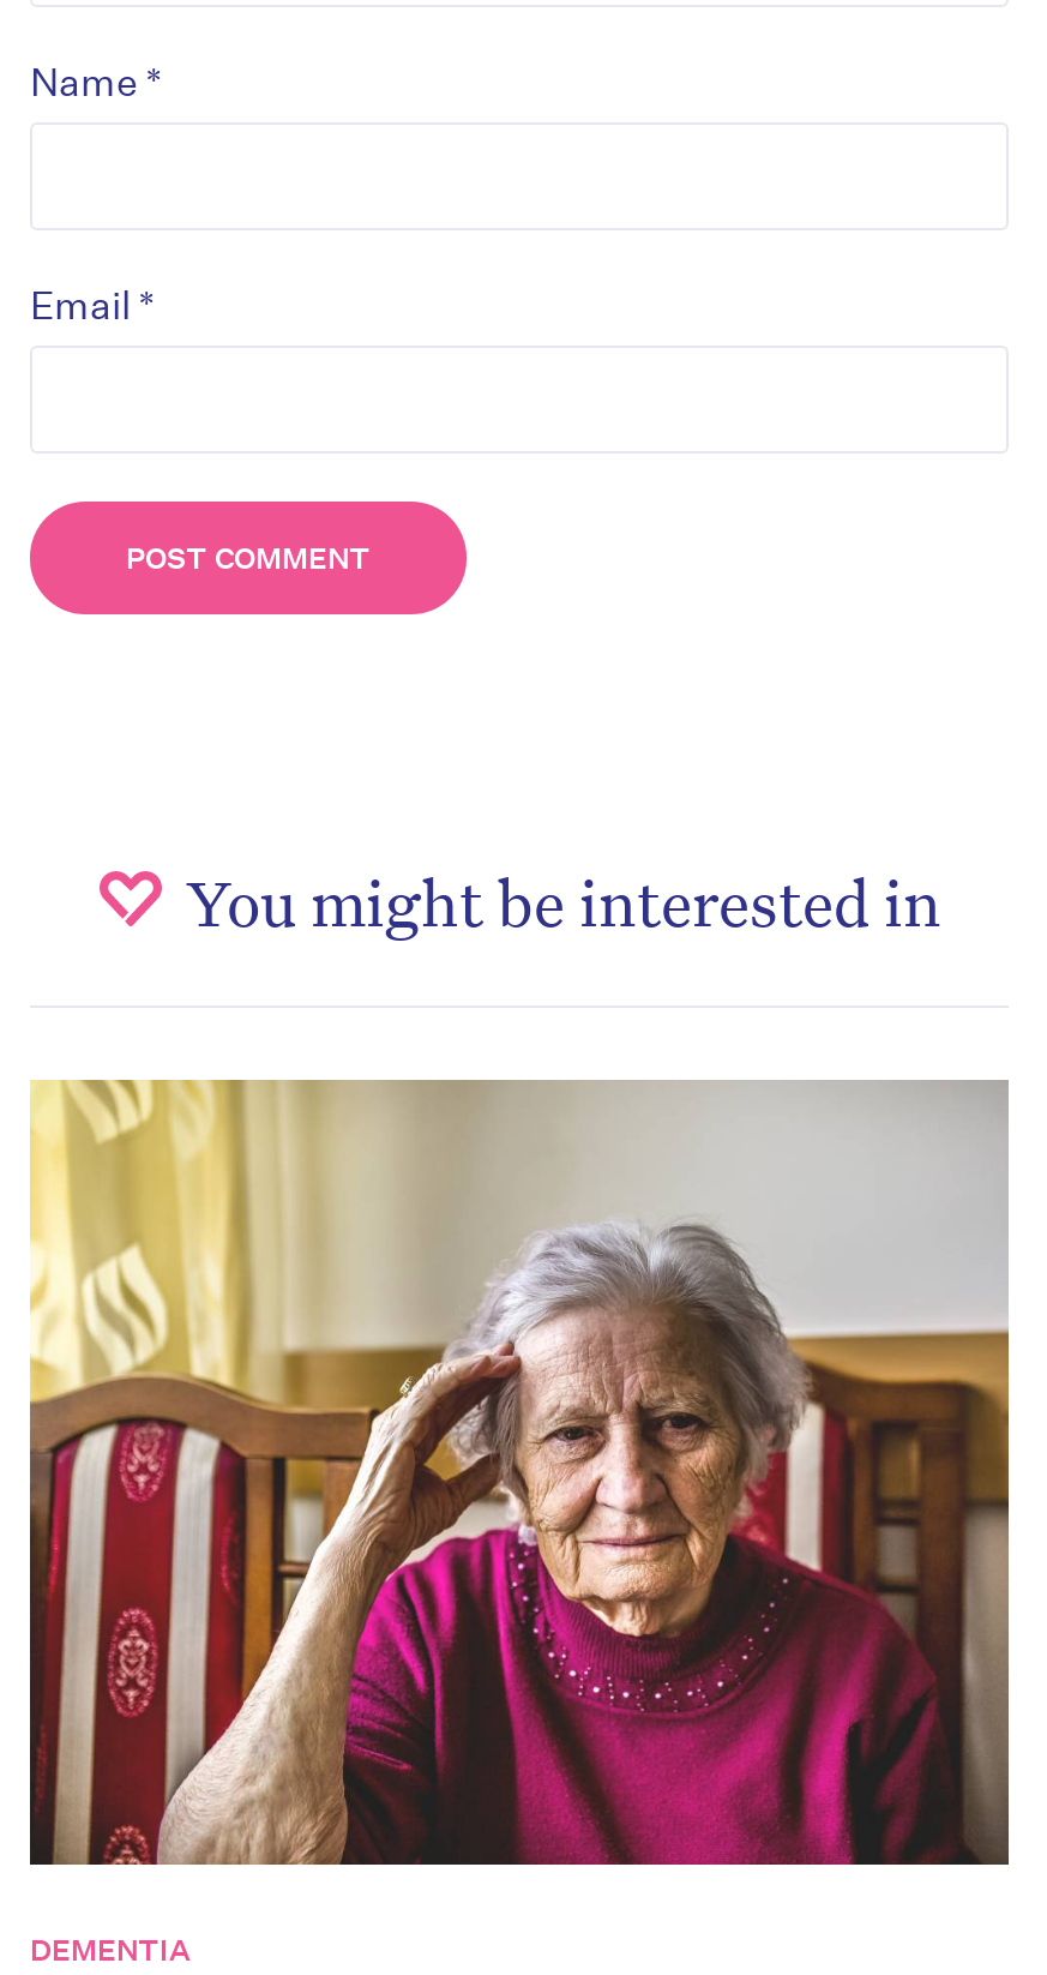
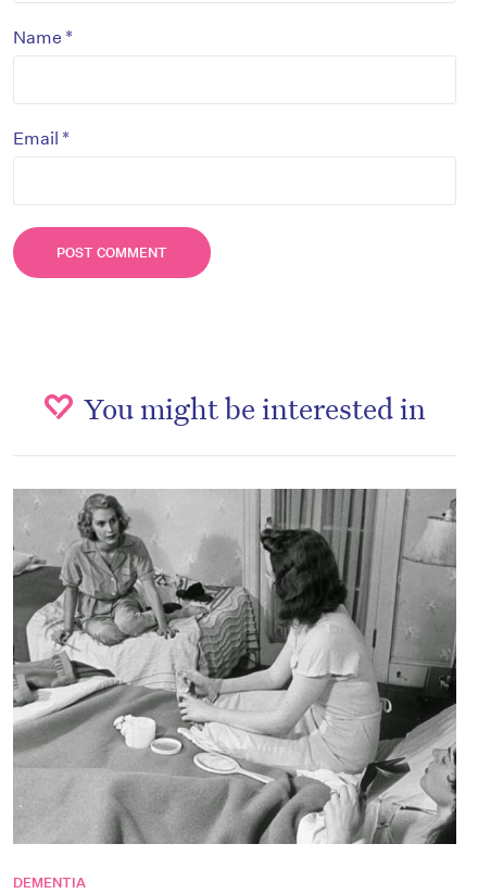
[28,1077,1011,1867] [image] -> [12,489,457,845] [image]

